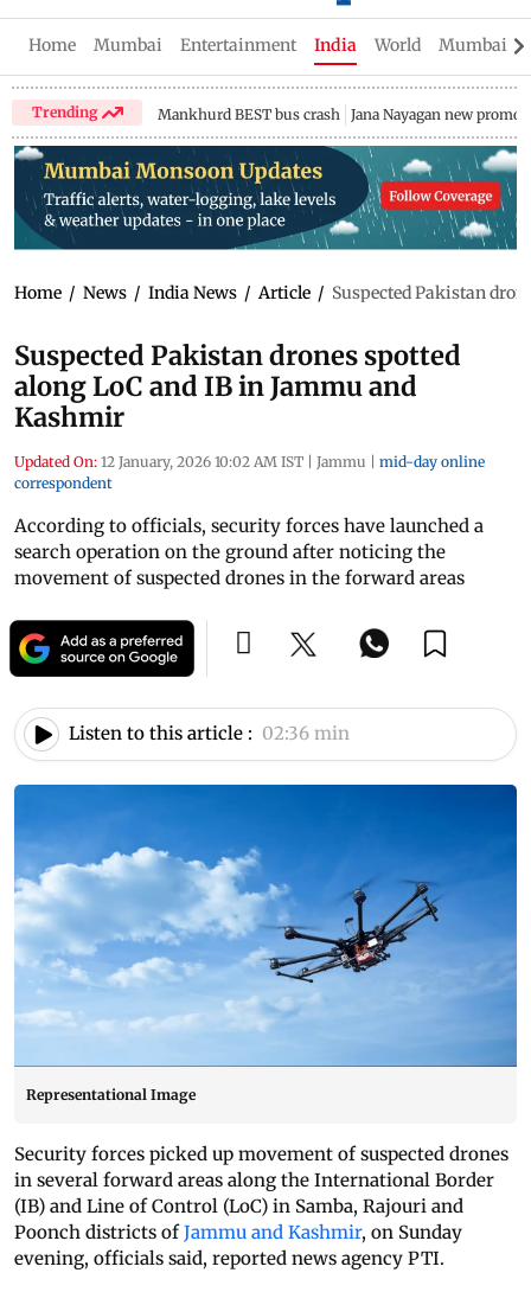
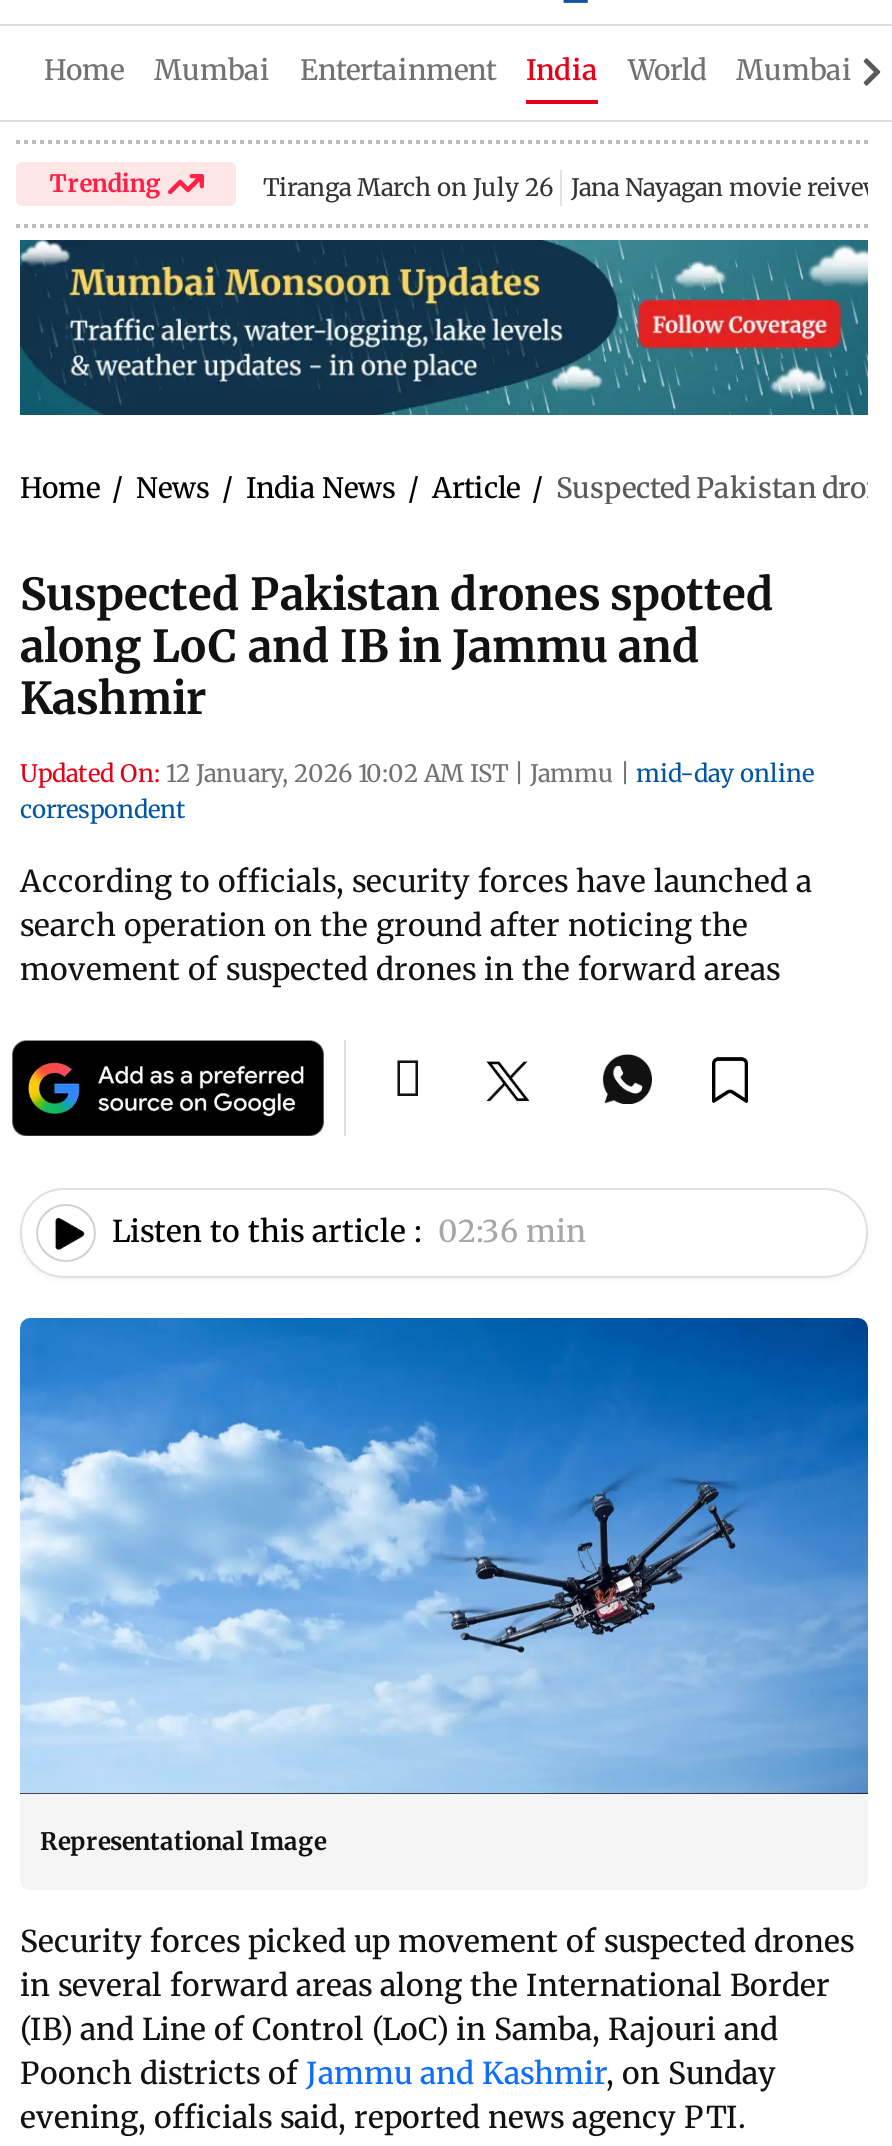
[158,105,522,123] Mankhurd BEST bus crash Jana Nayagan new promo -> [263,172,883,202] Tiranga March on July 26 Jana Nayagan movie reivew

